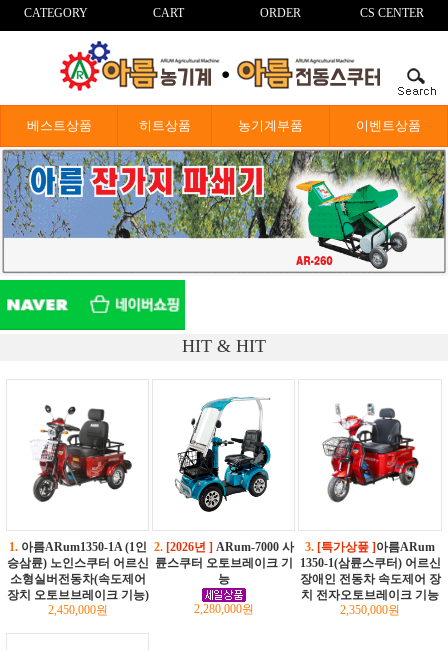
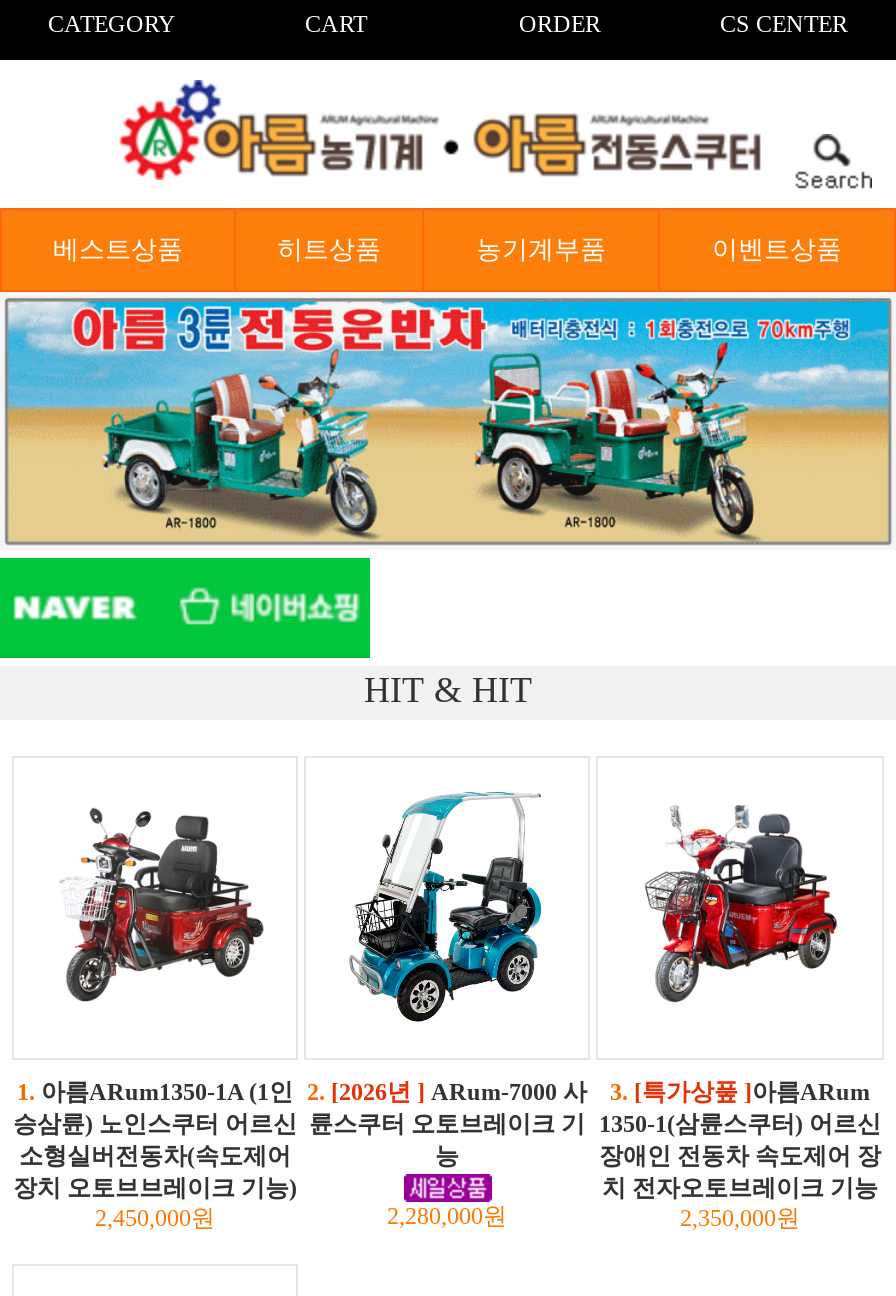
[3,150,445,272] [image] -> [6,298,890,544] [image]

